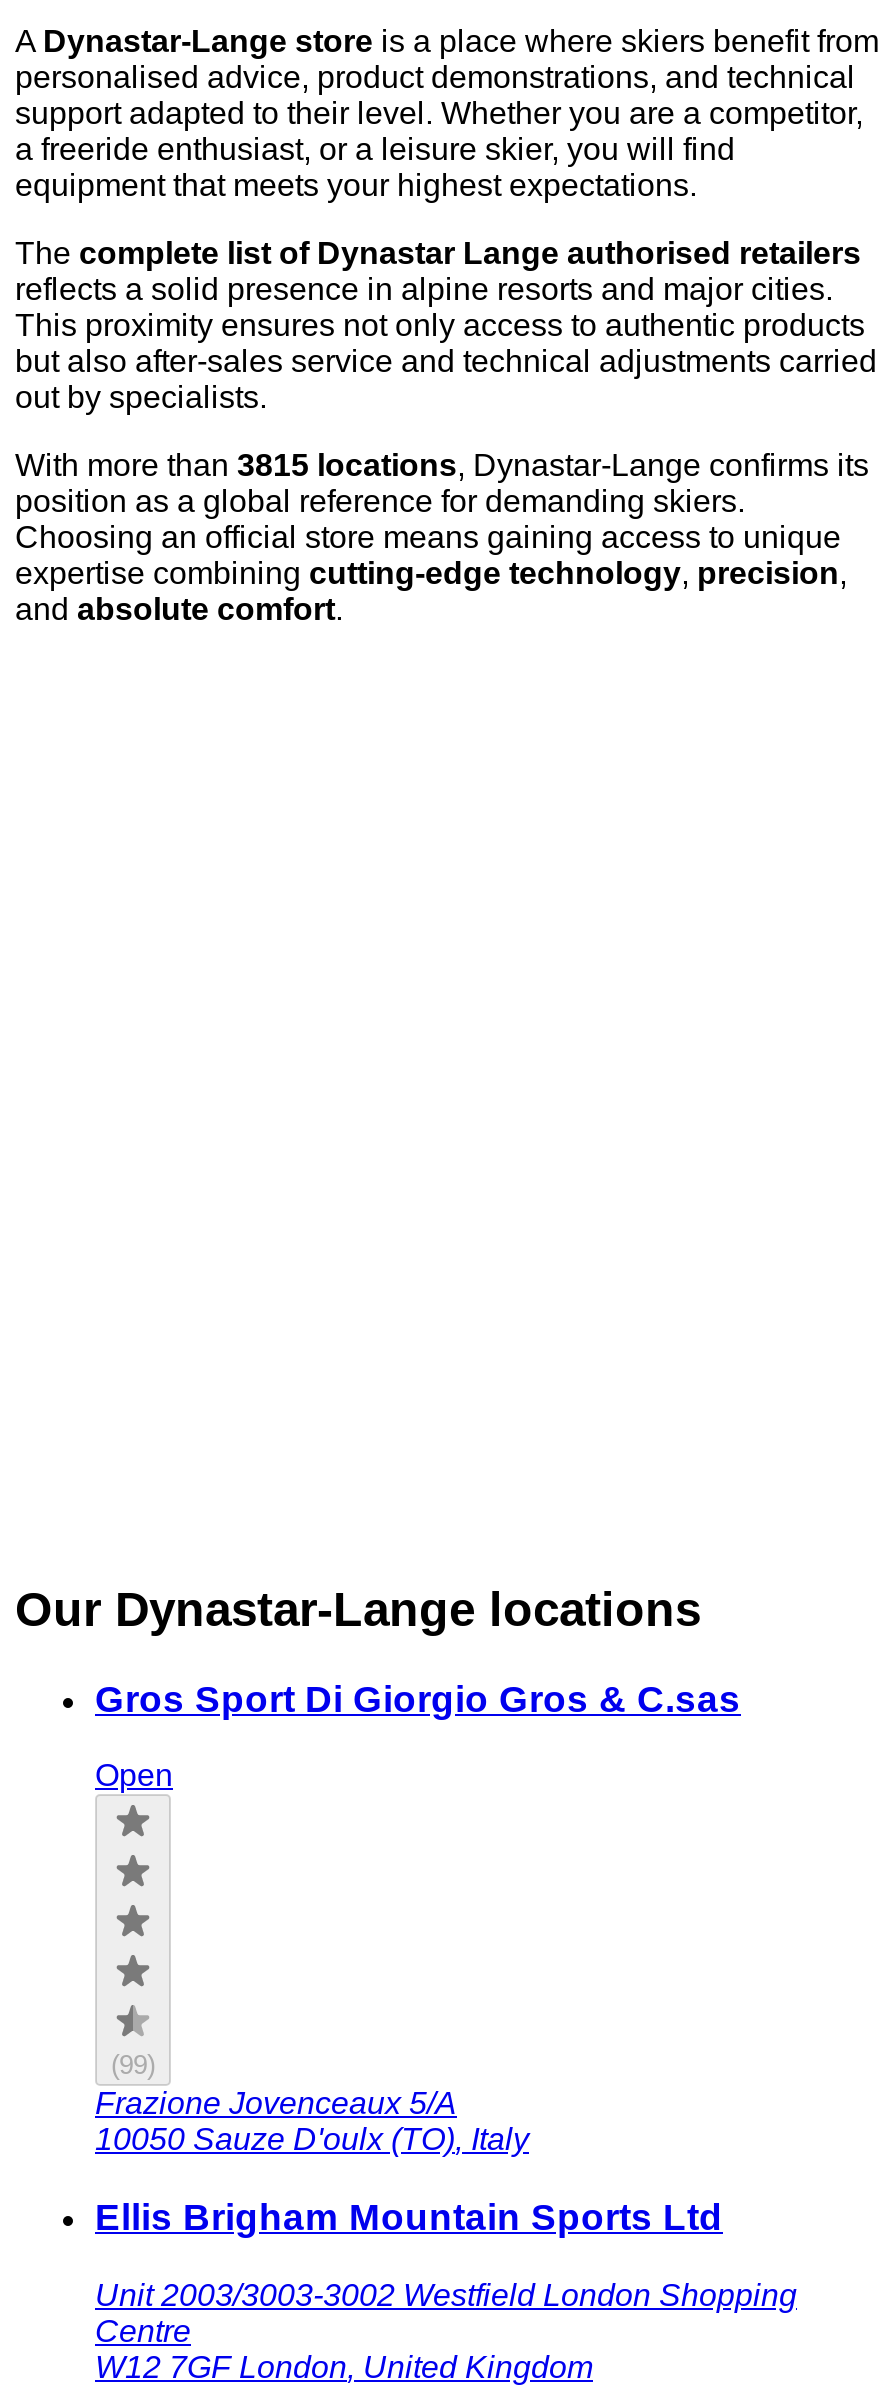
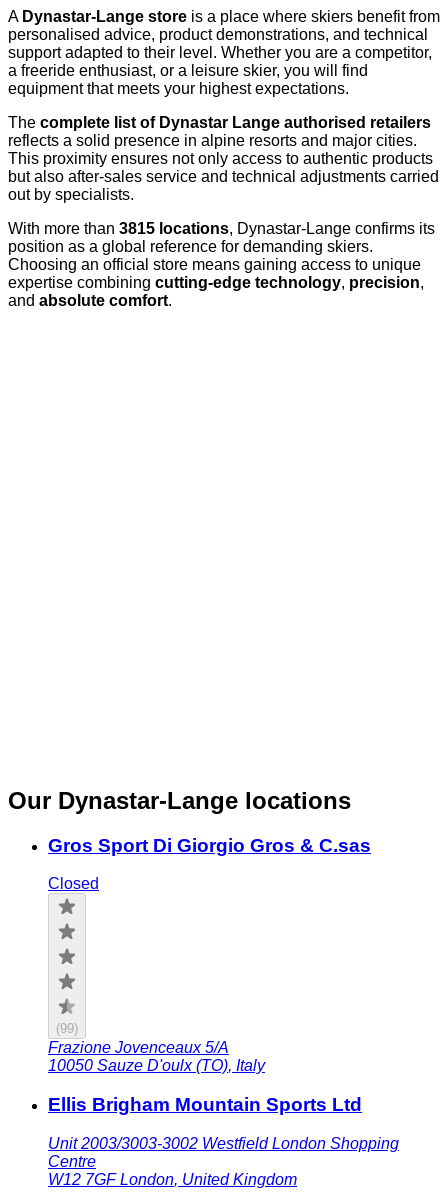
[95,1759,173,1793] Open -> [48,875,99,892] Closed

